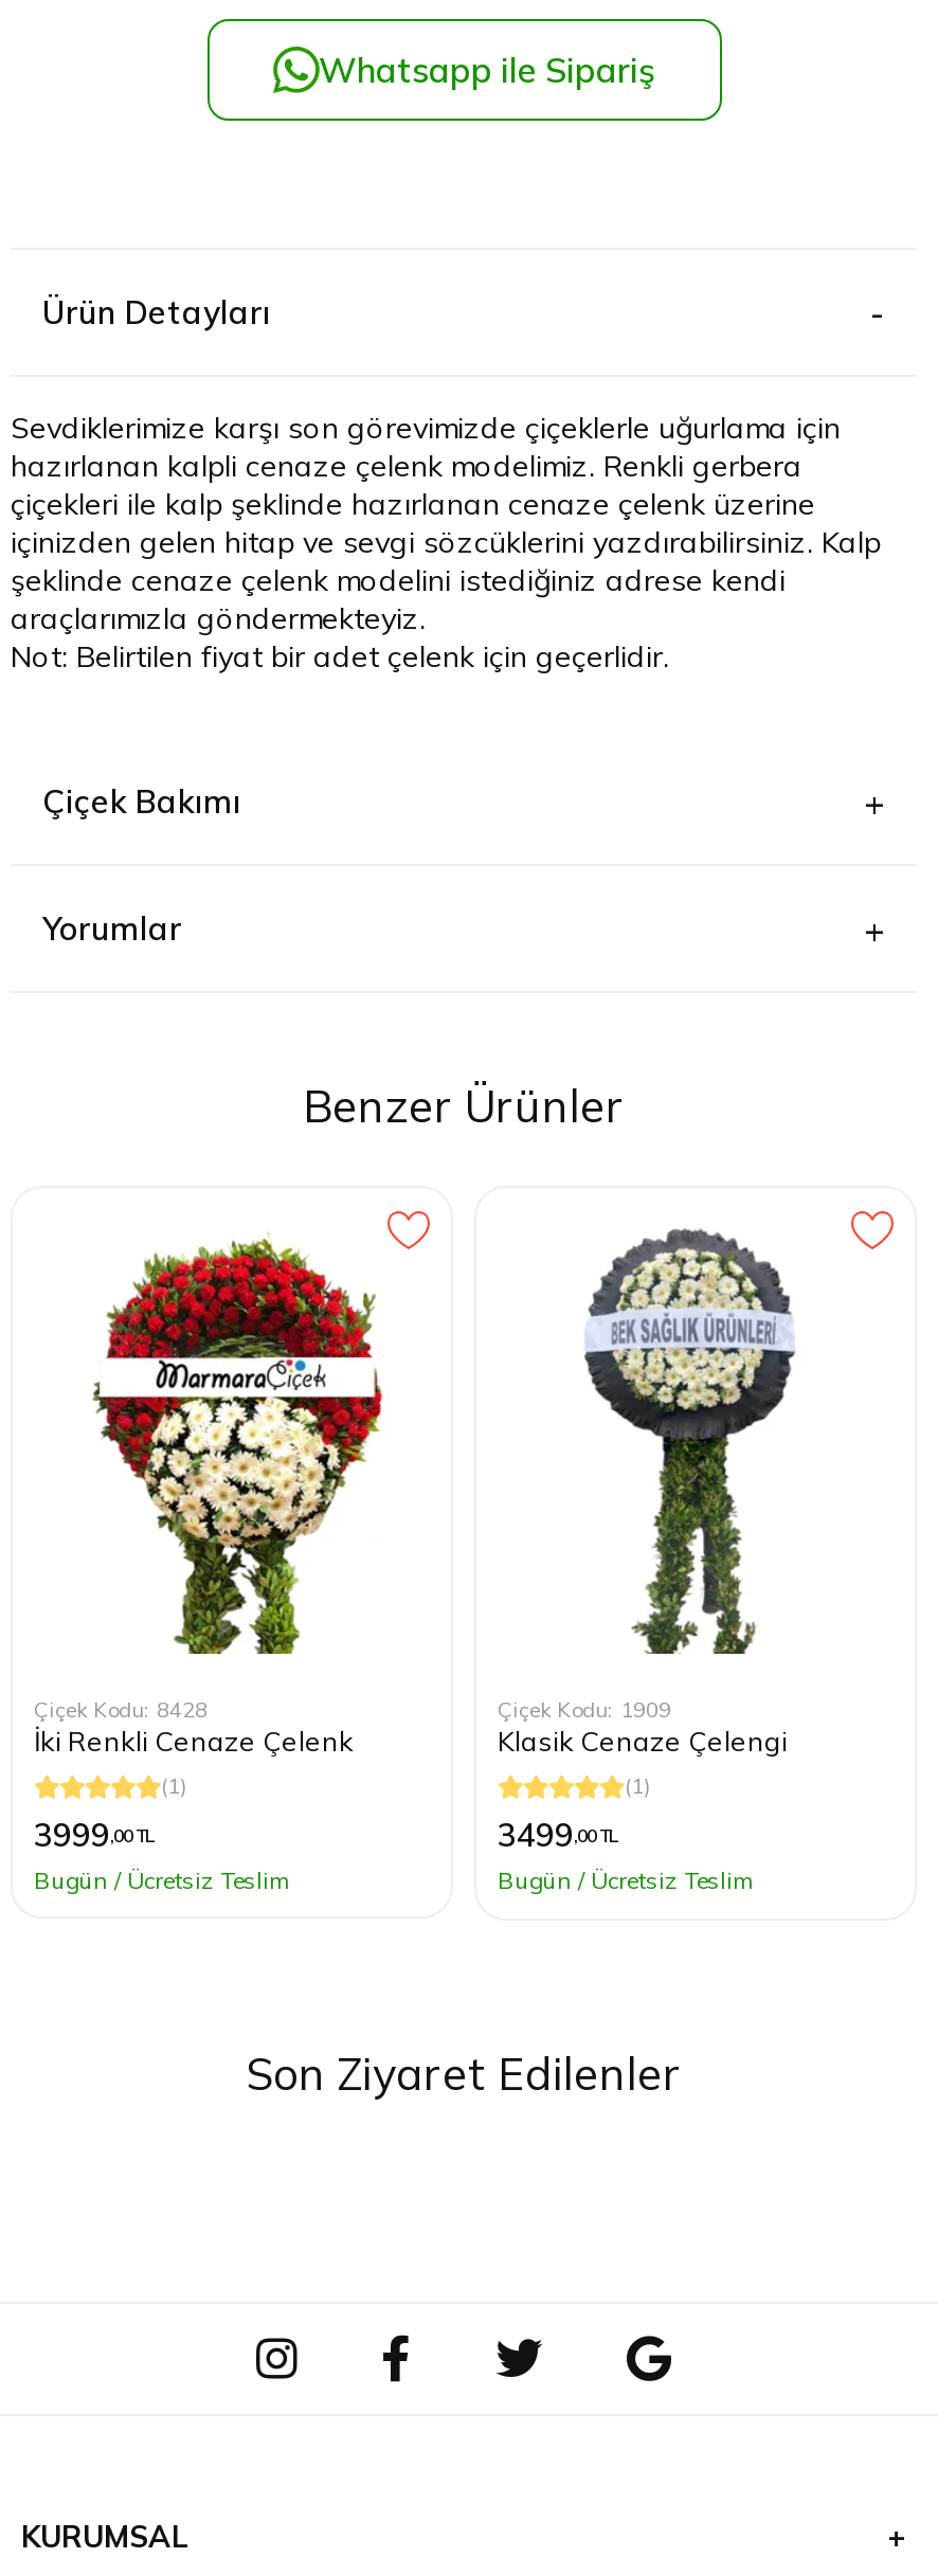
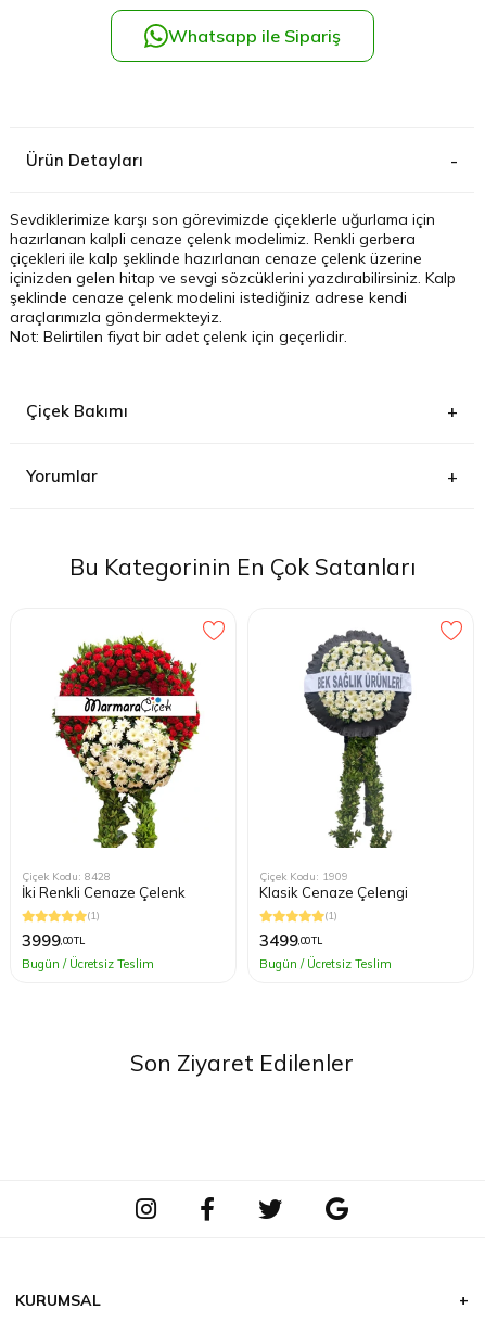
[303,1077,625,1132] Benzer Ürünler -> [69,552,415,580] Bu Kategorinin En Çok Satanları

